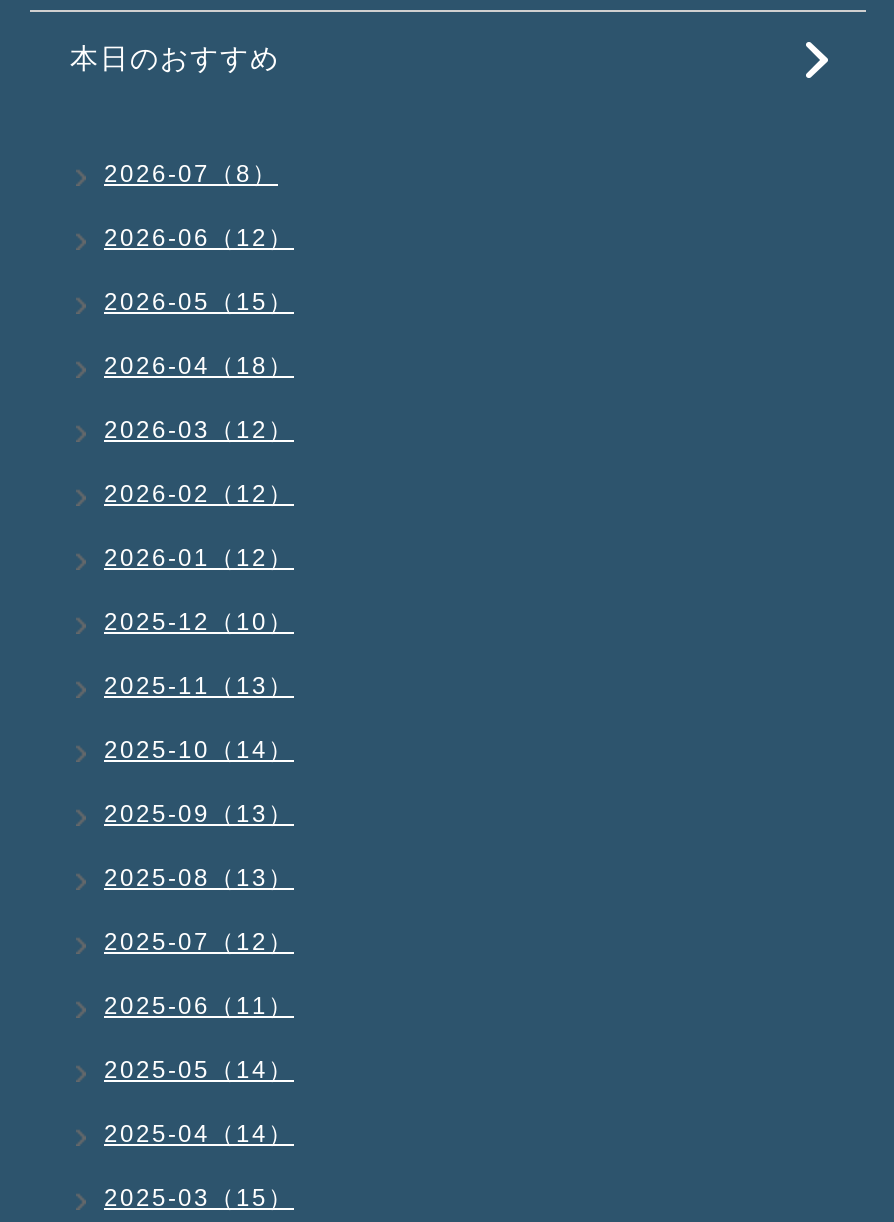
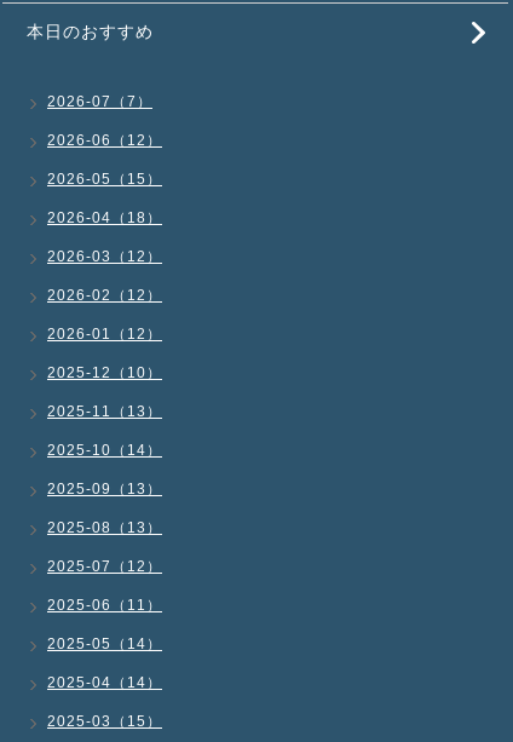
[104,160,278,188] 2026-07（8） -> [47,93,152,110] 2026-07（7）

